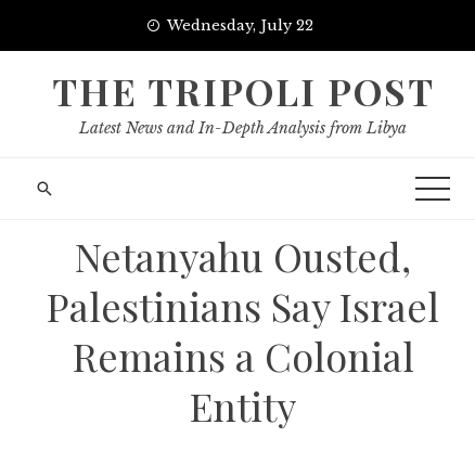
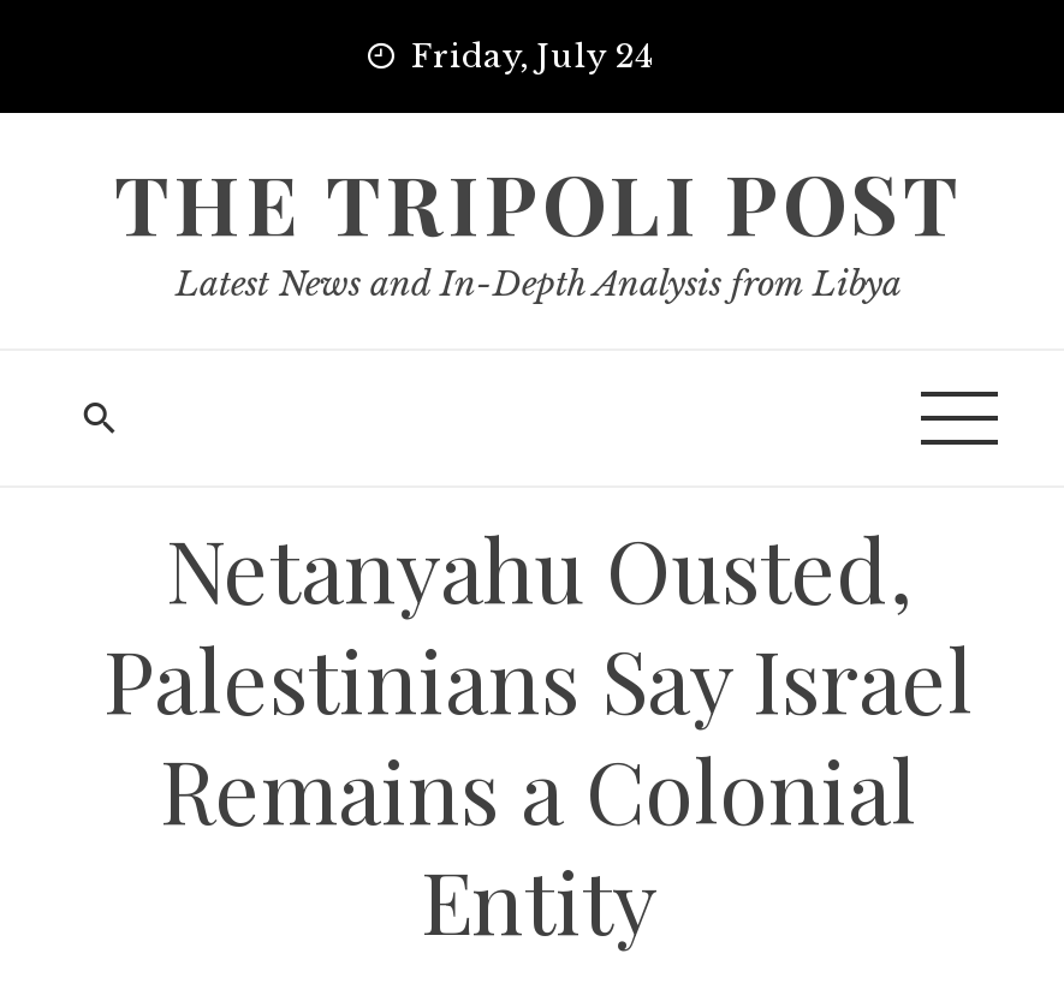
[166,16,313,35] Wednesday, July 22 -> [411,36,652,77] Friday, July 24

